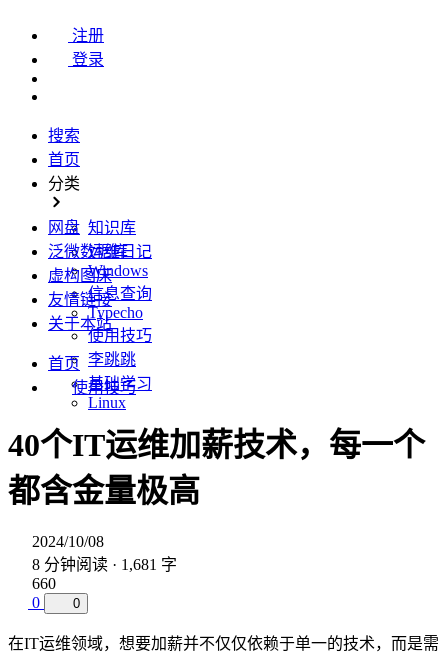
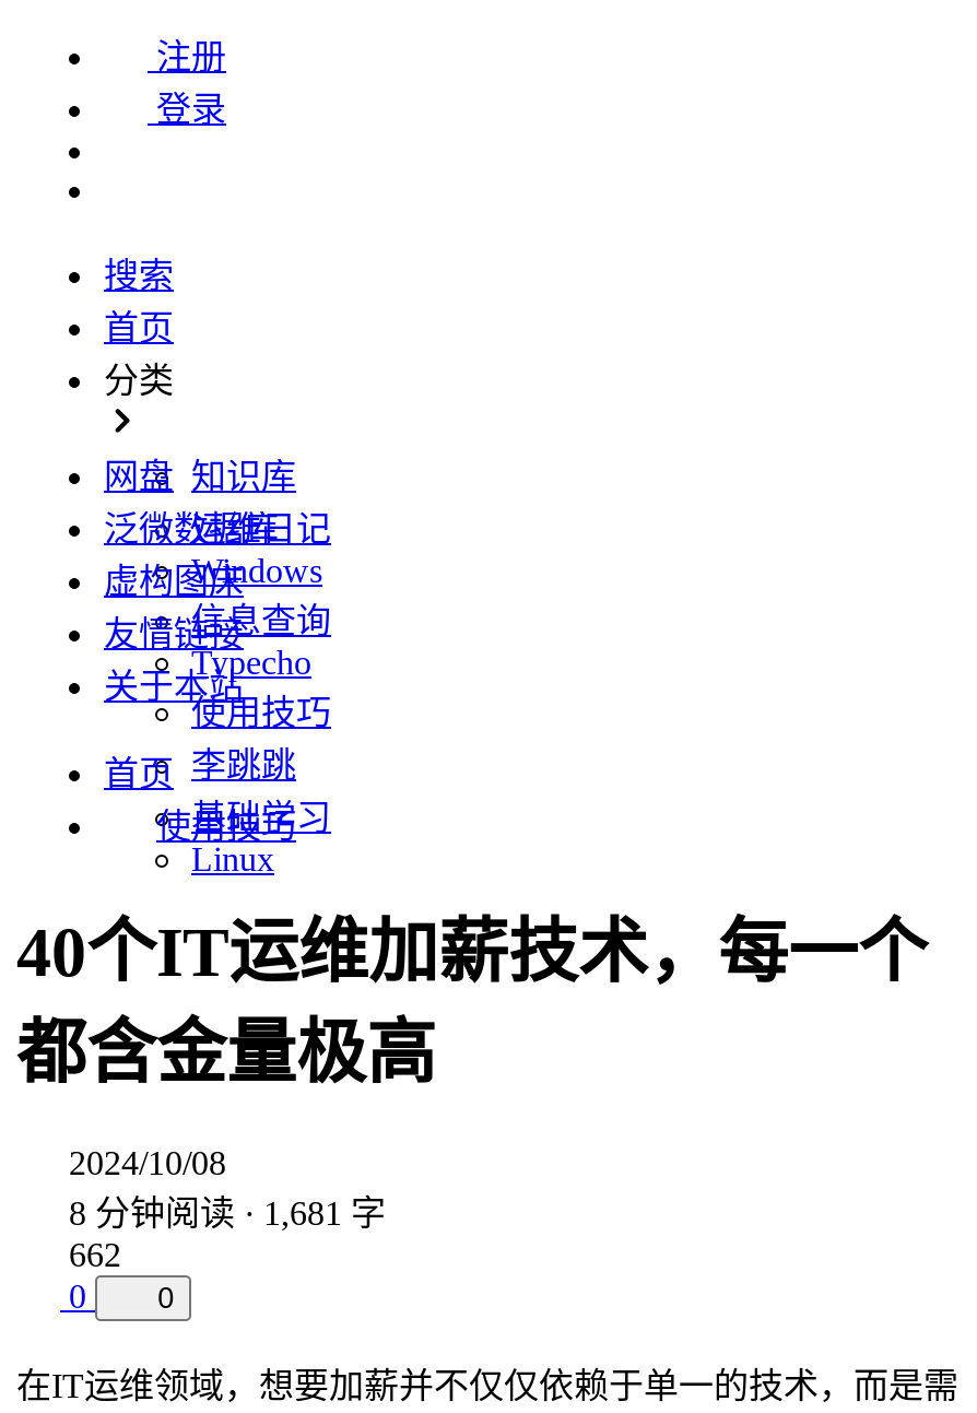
[32,575,56,592] 660 -> [69,1236,121,1273] 662

